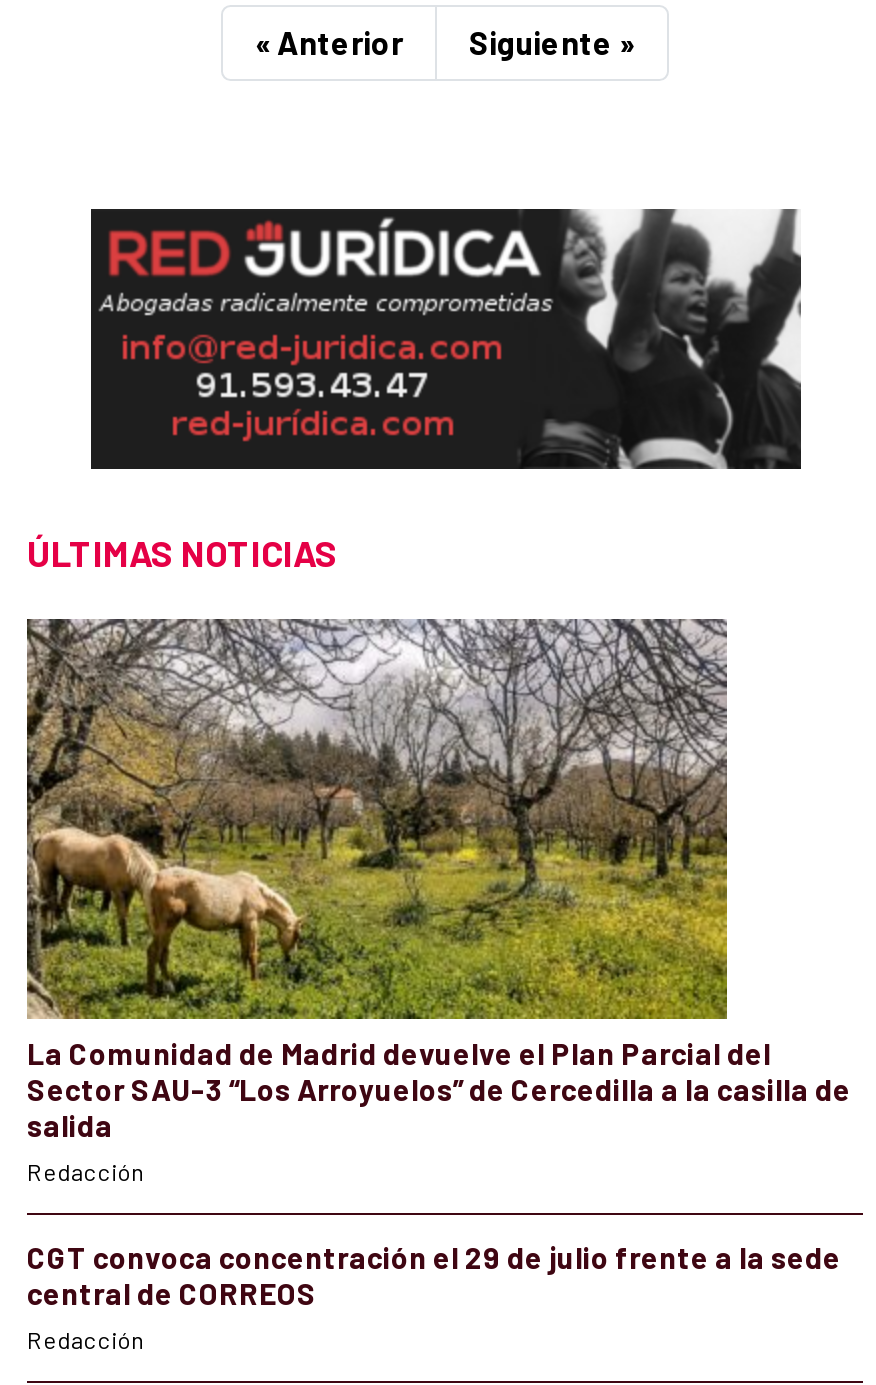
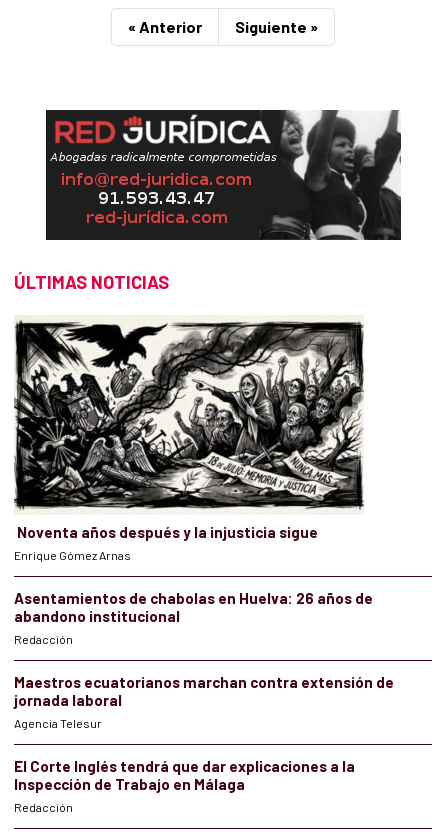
[25,617,851,1143] [image] | La Comunidad de Madrid devuelve el Plan Parcial del | Sector SAU-3 “Los Arroyuelos” de Cercedilla a la casilla de | salida -> [14,319,373,625] [image] | Noventa años después y la injusticia sigue | Enrique Gómez Arnas | Asentamientos de chabolas en Huelva: 26 años de | abandono institucional
[27,1239,841,1311] CGT convoca concentración el 29 de julio frente a la sede | central de CORREOS -> [14,673,394,793] Maestros ecuatorianos marchan contra extensión de | jornada laboral | Agencia Telesur | El Corte Inglés tendrá que dar explicaciones a la | Inspección de Trabajo en Málaga

